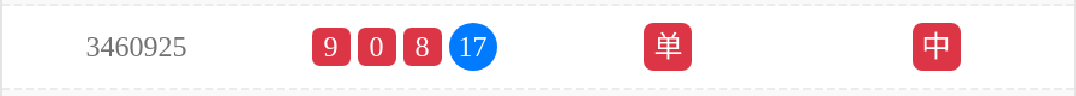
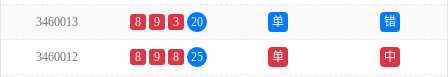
[86,30,384,64] 3460925 | 9 | 0 -> [36,15,78,29] 3460013
[458,30,487,64] 17 -> [36,15,396,64] 9 | 3 | 20 | 单 | 错 | 3460012 | 8 | 9 | 8 | 25

